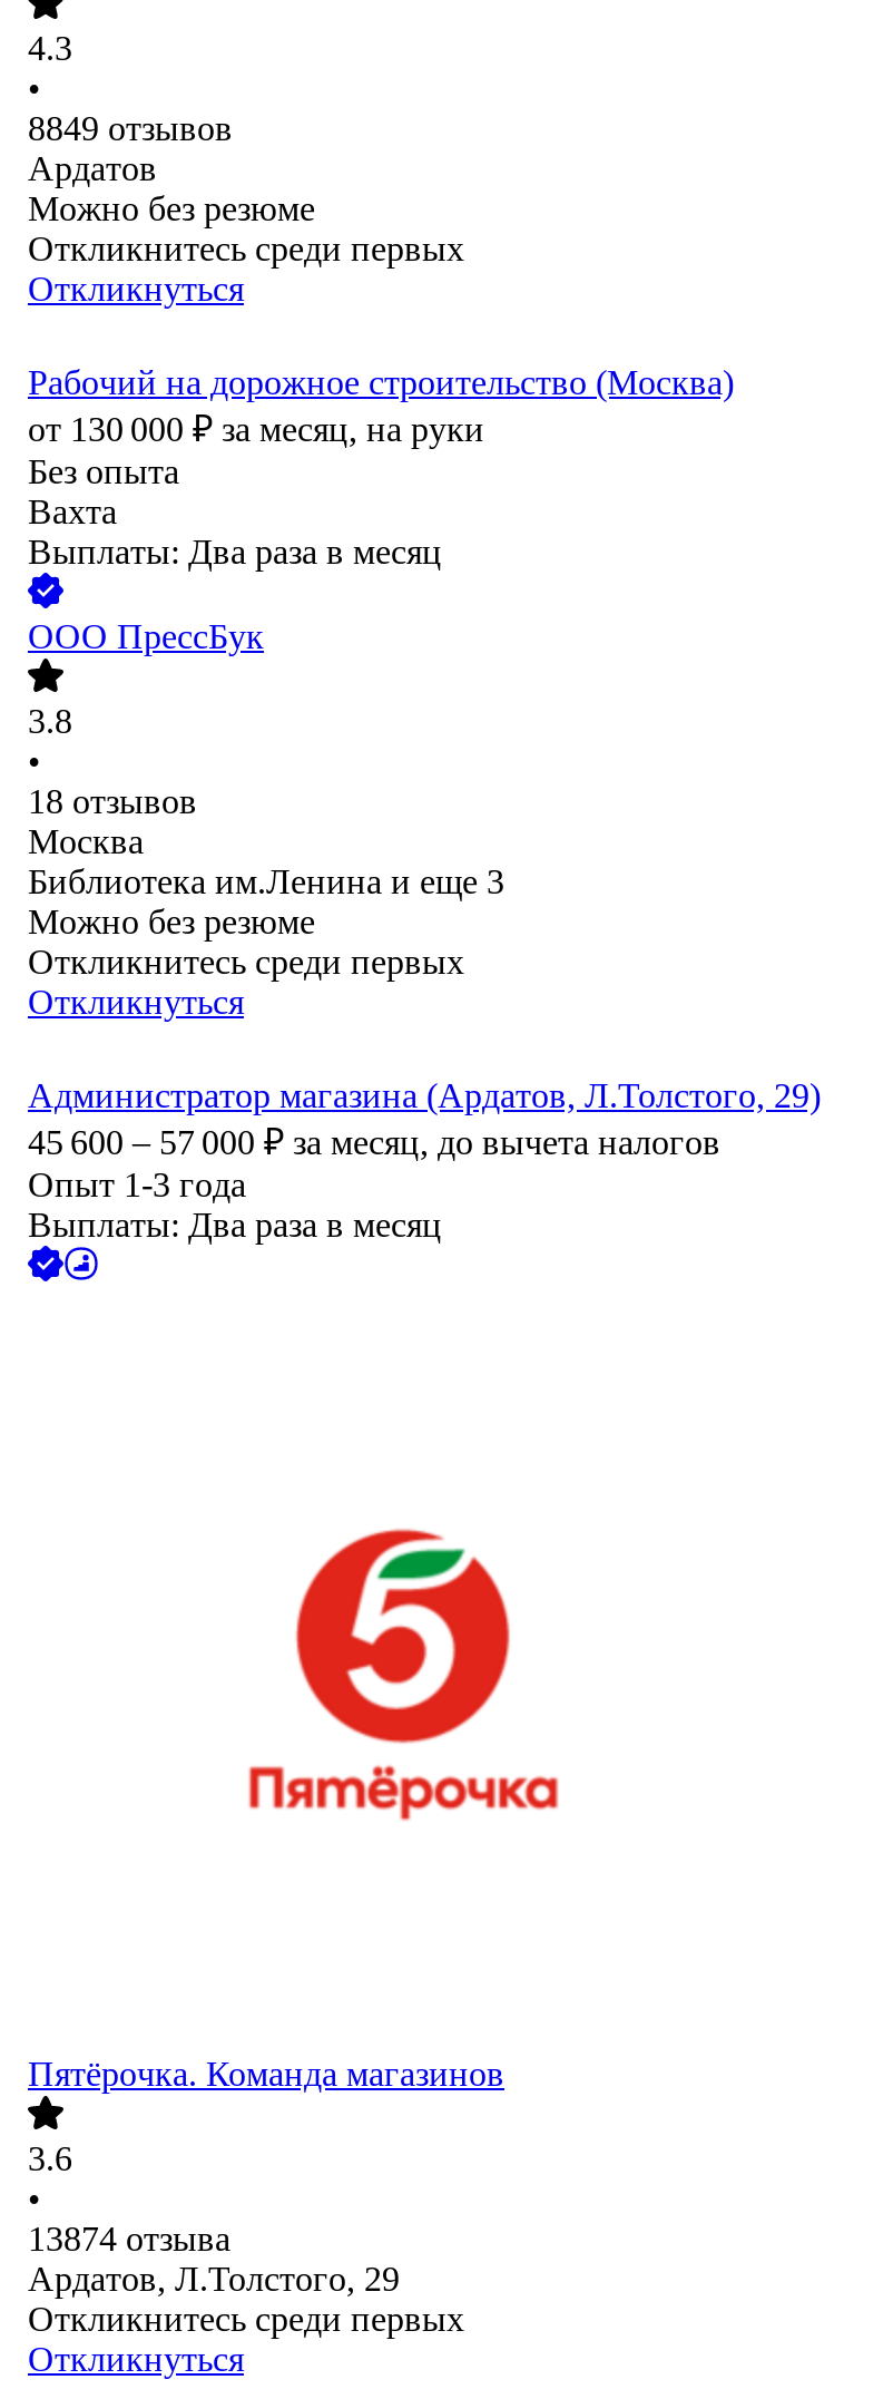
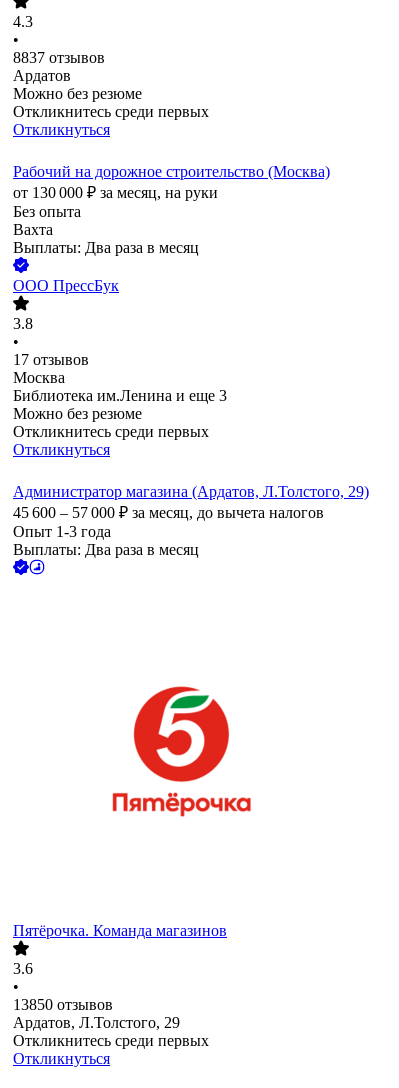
[28,110,233,148] 8849 отзывов -> [13,49,105,66] 8837 отзывов
[28,783,197,821] 18 отзывов -> [13,351,89,368] 17 отзывов
[28,2220,230,2258] 13874 отзыва -> [13,996,113,1013] 13850 отзывов

